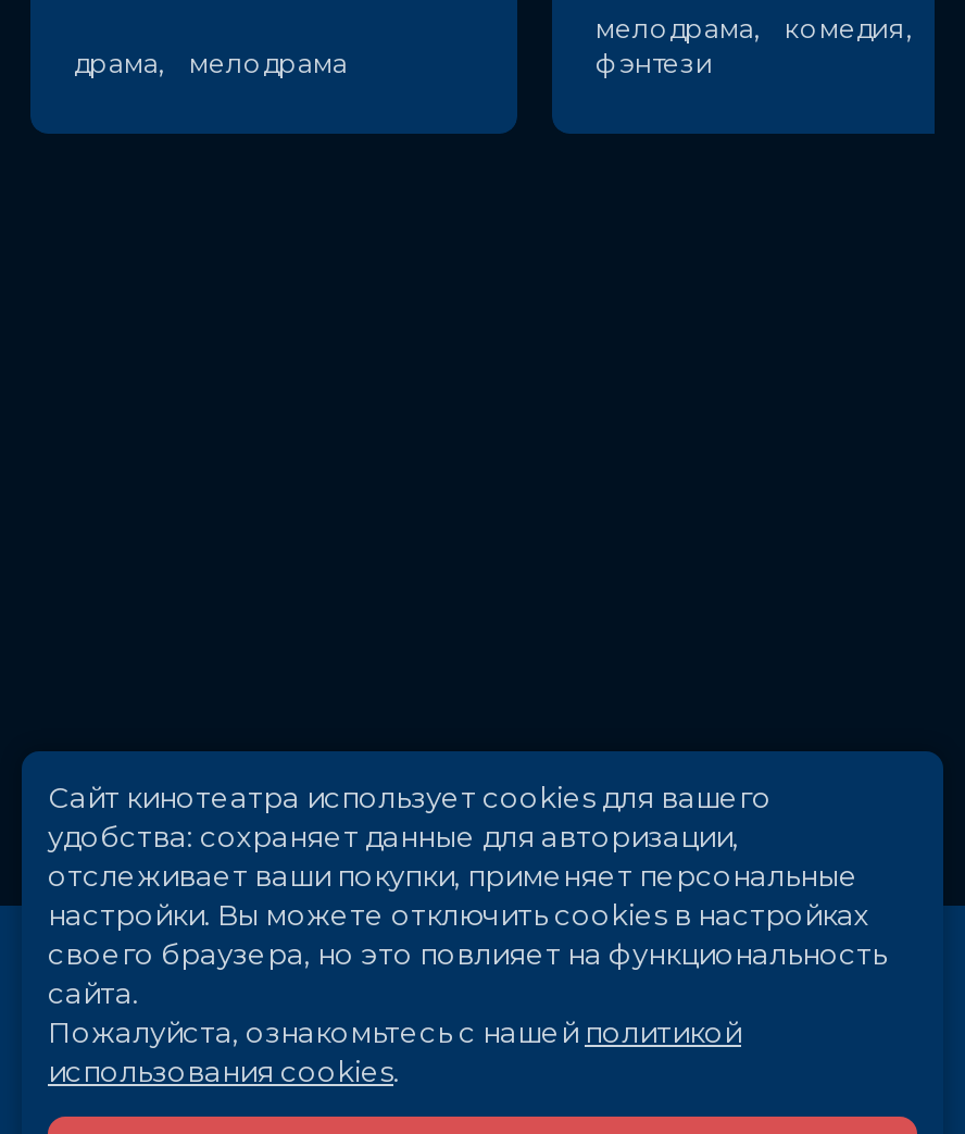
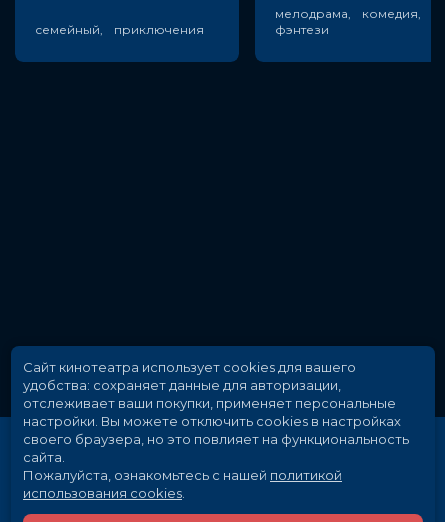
[74,46,348,78] драма, мелодрама -> [35,21,204,36] семейный, приключения

